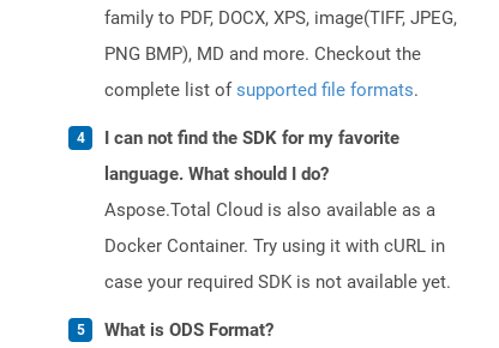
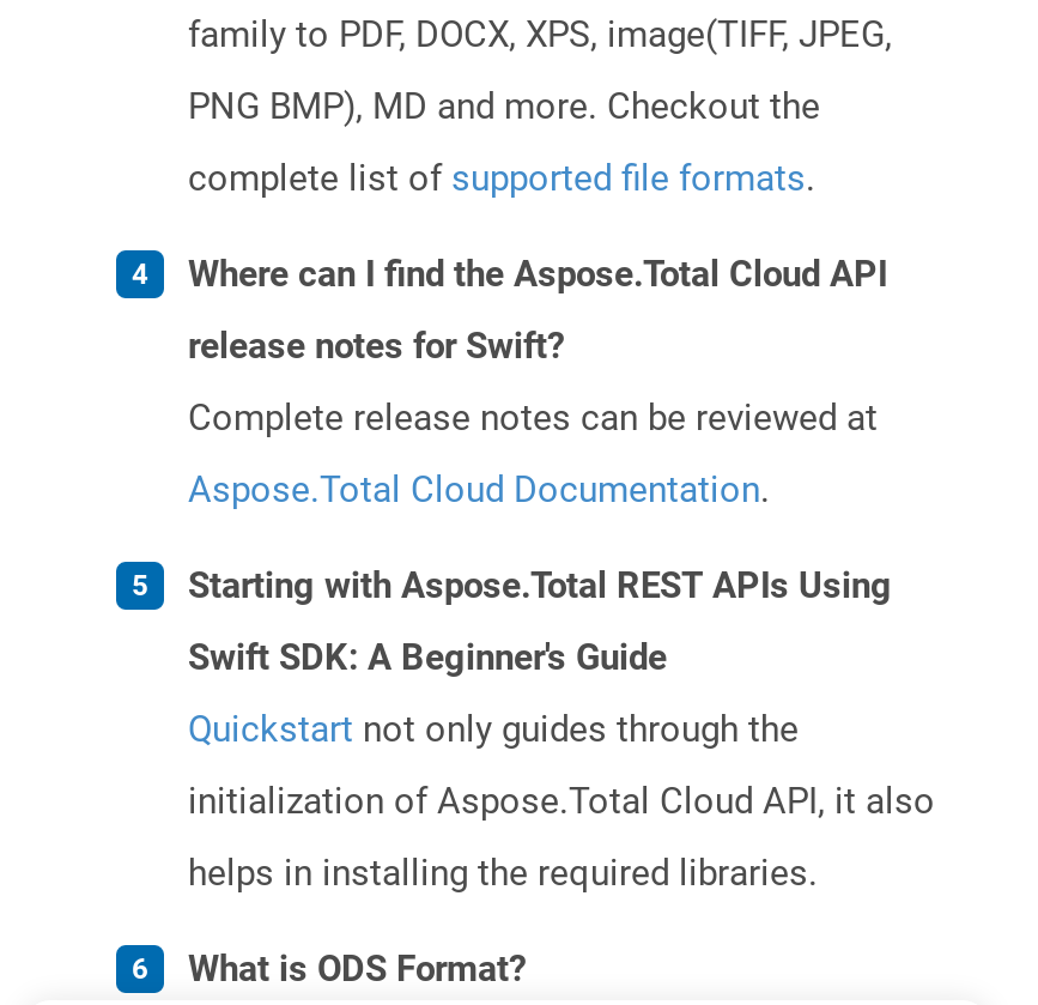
[104,127,451,293] I can not find the SDK for my favorite | language. What should I do? | Aspose.Total Cloud is also available as a | Docker Container. Try using it with cURL in | case your required SDK is not available yet. -> [188,253,935,895] Where can I find the Aspose.Total Cloud API | release notes for Swift? | Complete release notes can be reviewed at | Aspose.Total Cloud Documentation. | Starting with Aspose.Total REST APIs Using | Swift SDK: A Beginner's Guide | Quickstart not only guides through the | initialization of Aspose.Total Cloud API, it also | helps in installing the required libraries.

